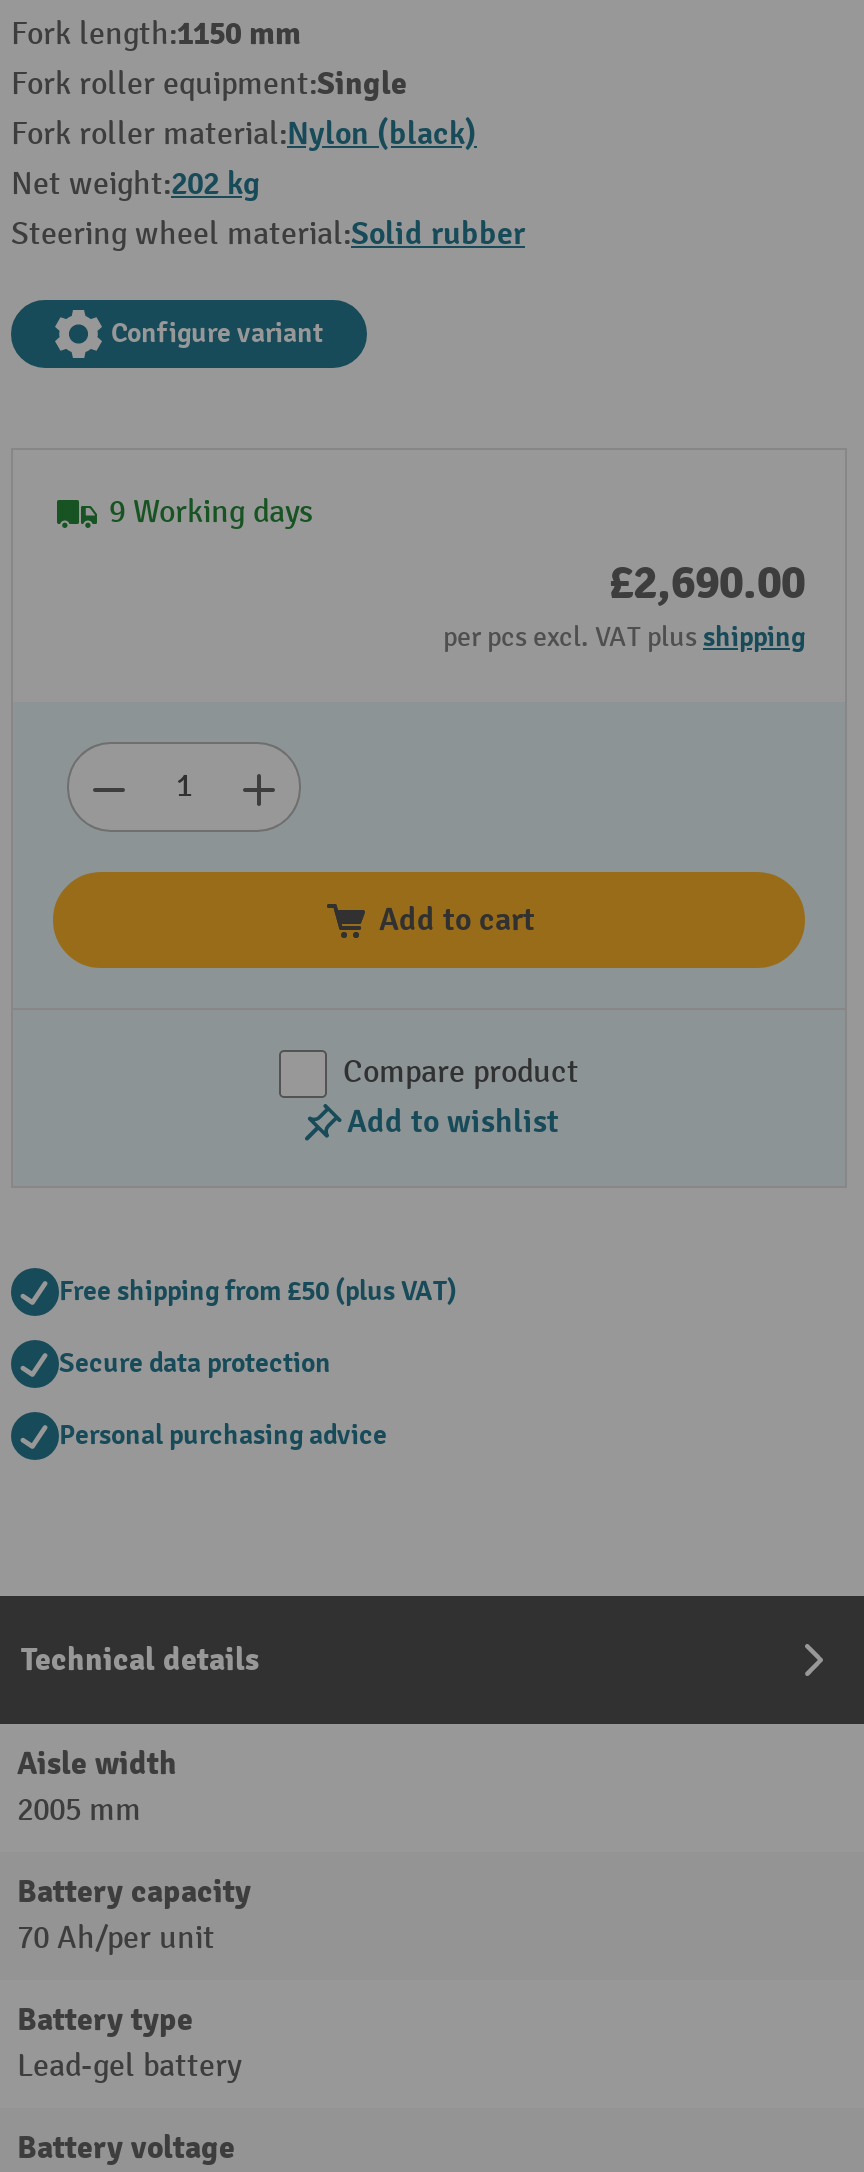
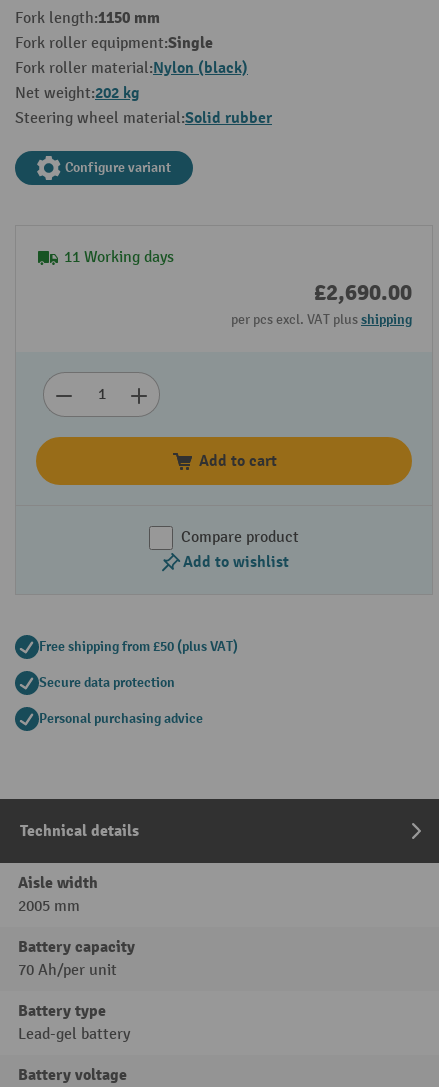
[109,495,313,533] 9 Working days -> [64,248,174,267] 11 Working days

